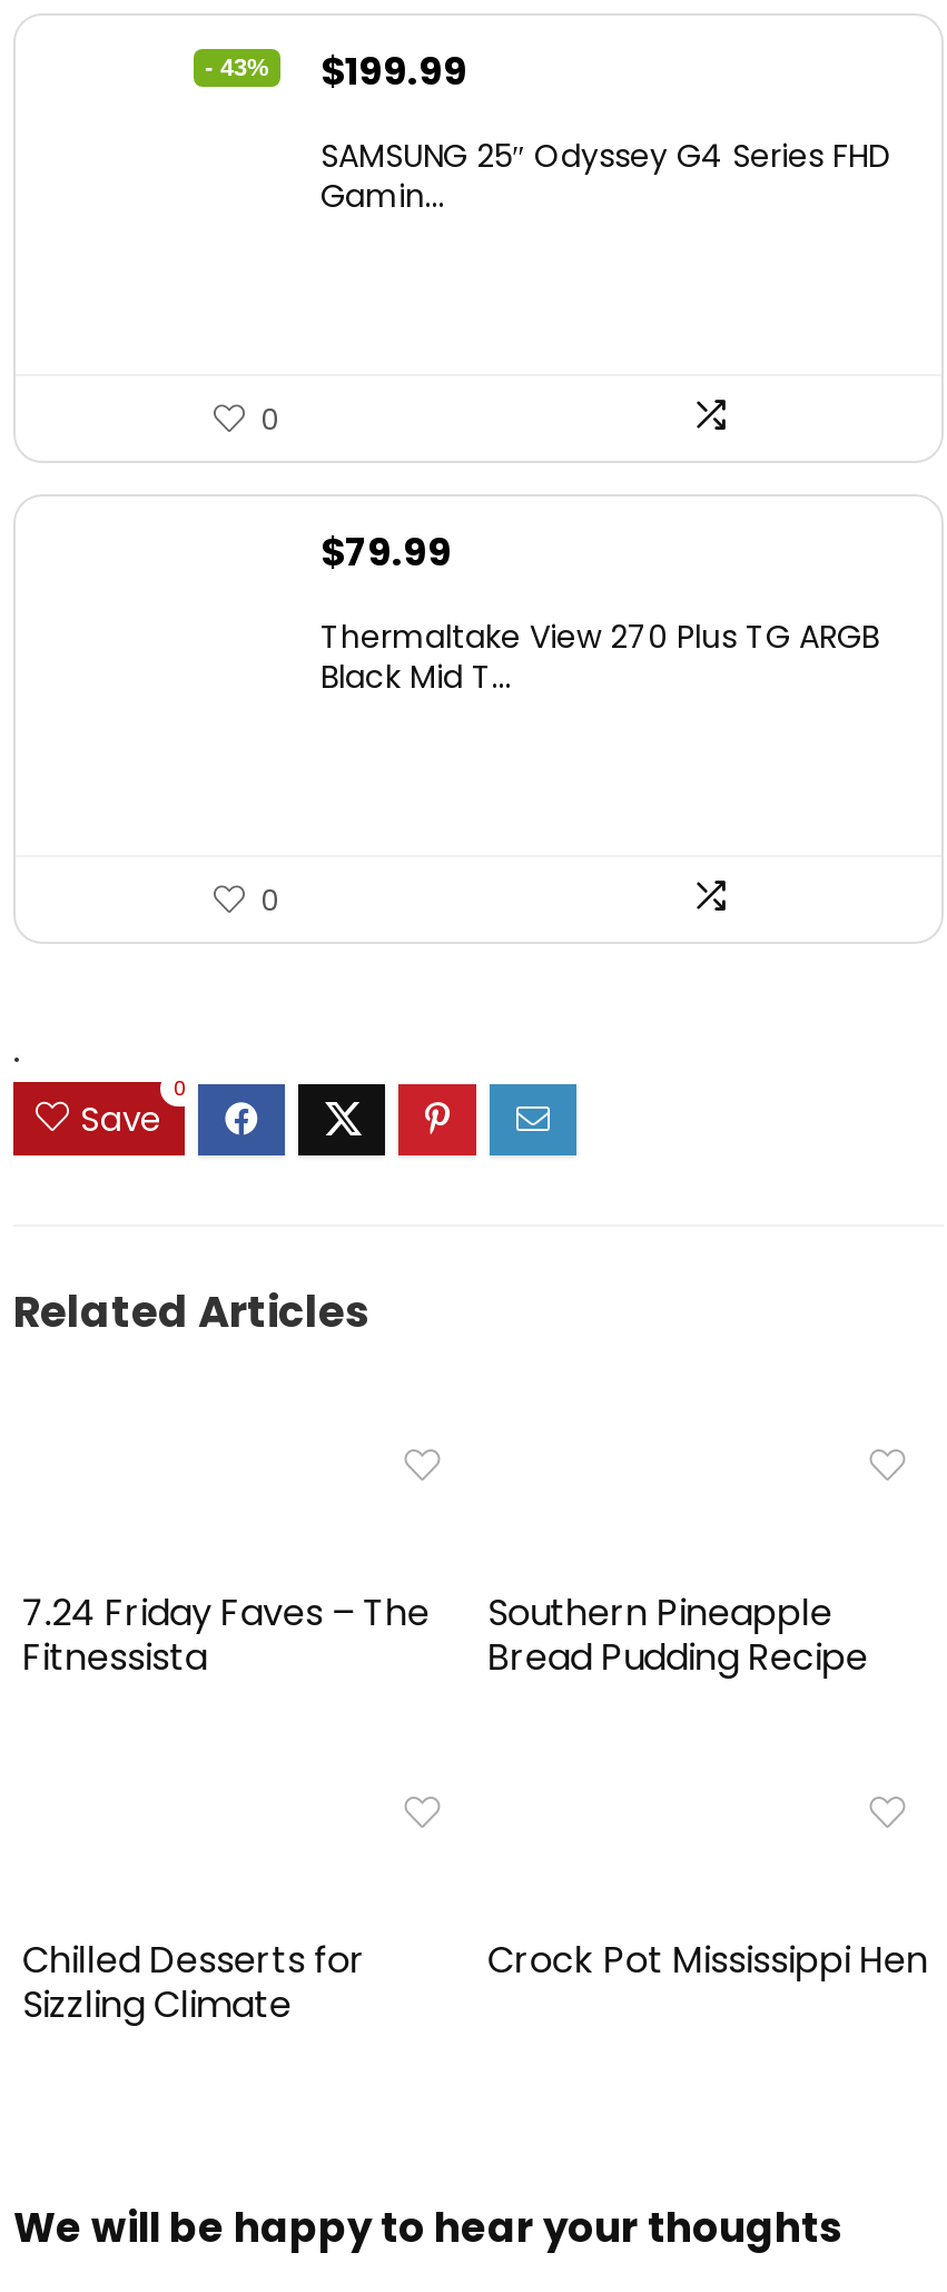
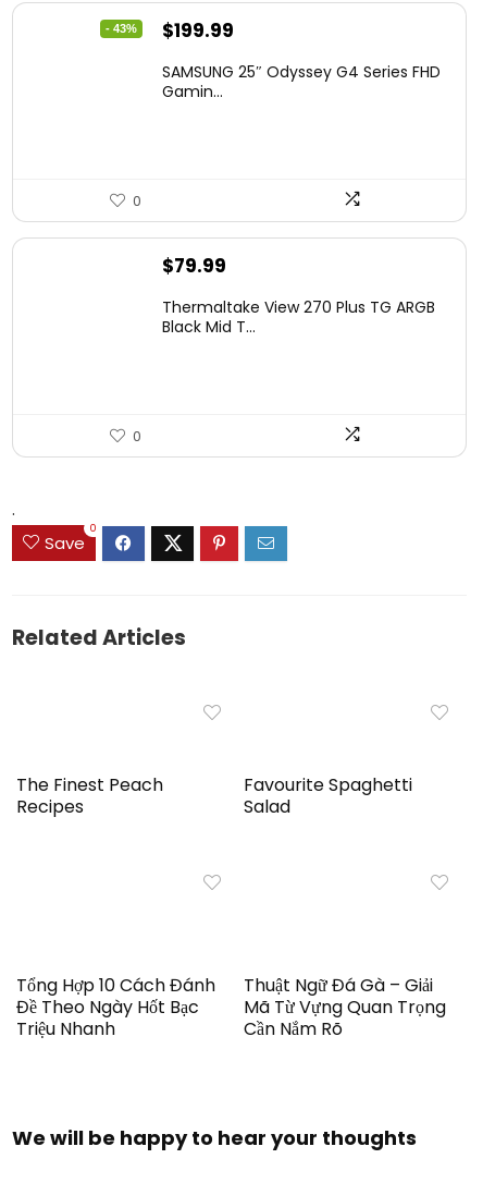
[23,1588,430,1684] 7.24 Friday Faves – The | Fitnessista -> [17,773,163,820] The Finest Peach | Recipes
[488,1588,868,1684] Southern Pineapple | Bread Pudding Recipe -> [244,773,412,820] Favourite Spaghetti | Salad
[23,1936,365,2031] Chilled Desserts for | Sizzling Climate -> [17,973,216,1042] Tổng Hợp 10 Cách Đánh | Đề Theo Ngày Hốt Bạc | Triệu Nhanh
[488,1936,928,1987] Crock Pot Mississippi Hen -> [244,973,446,1042] Thuật Ngữ Đá Gà – Giải | Mã Từ Vựng Quan Trọng | Cần Nắm Rõ

